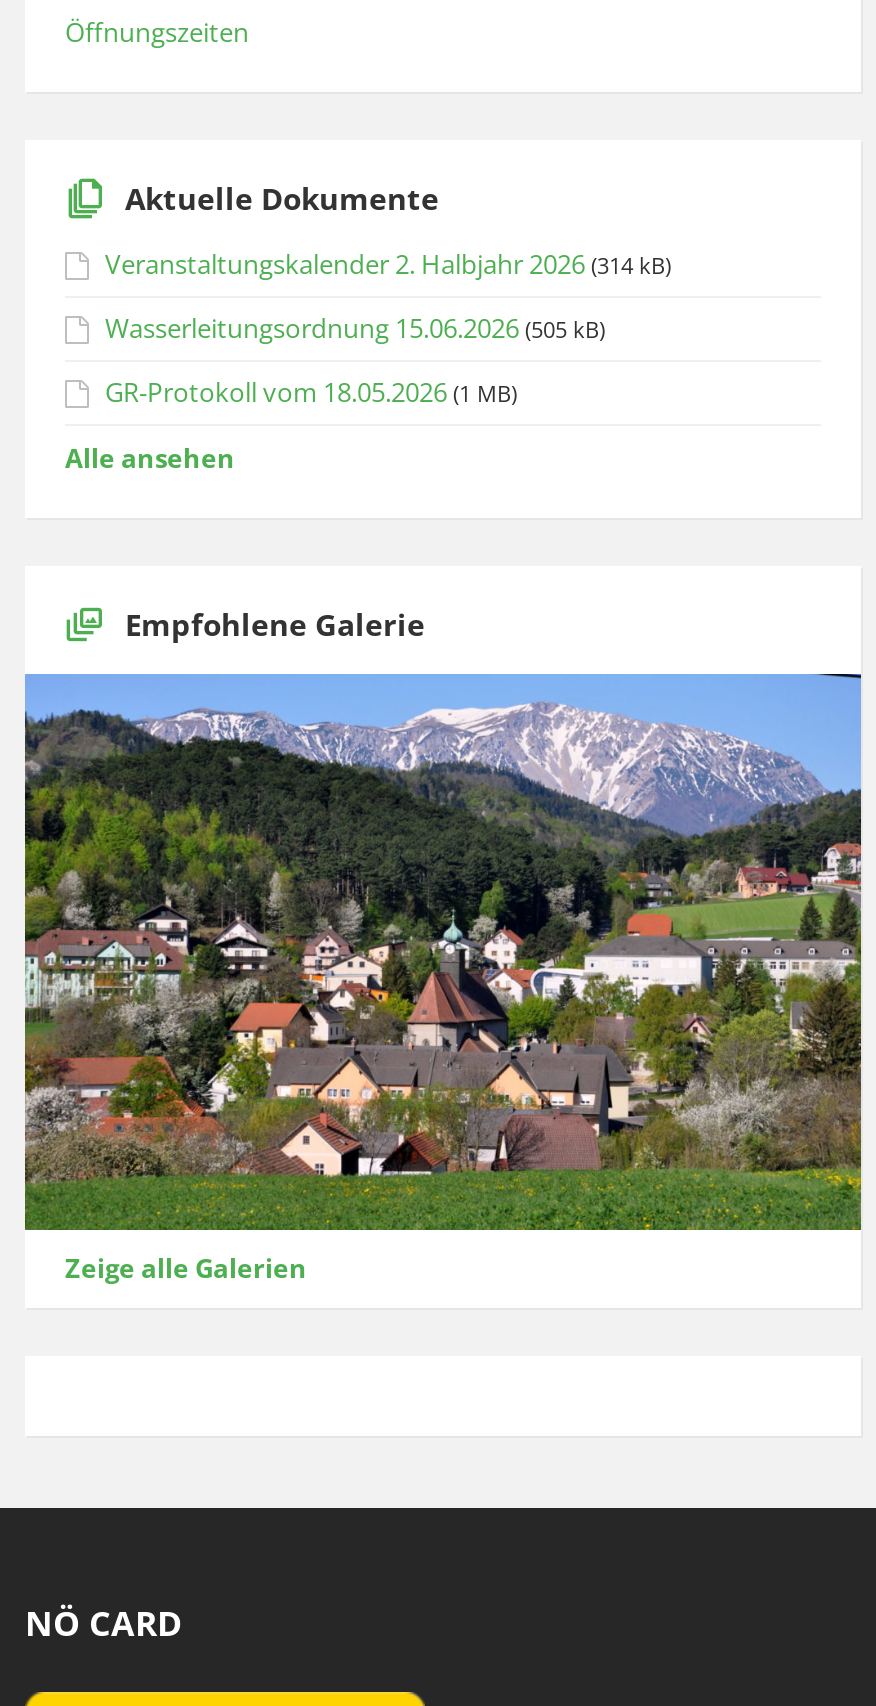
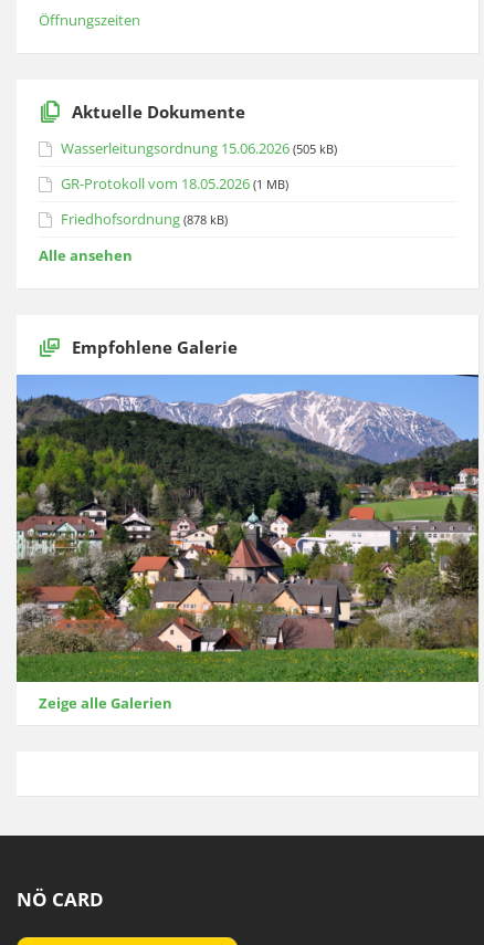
[105,246,671,282] Veranstaltungskalender 2. Halbjahr 2026 (314 kB) -> none
moved [105,310,605,410] -> [61,138,337,193]: Wasserleitungsordnung 15.06.2026 (505 kB) | GR-Protokoll vom 18.05.2026 (1 MB)
none -> [61,209,228,229] Friedhofsordnung (878 kB)

